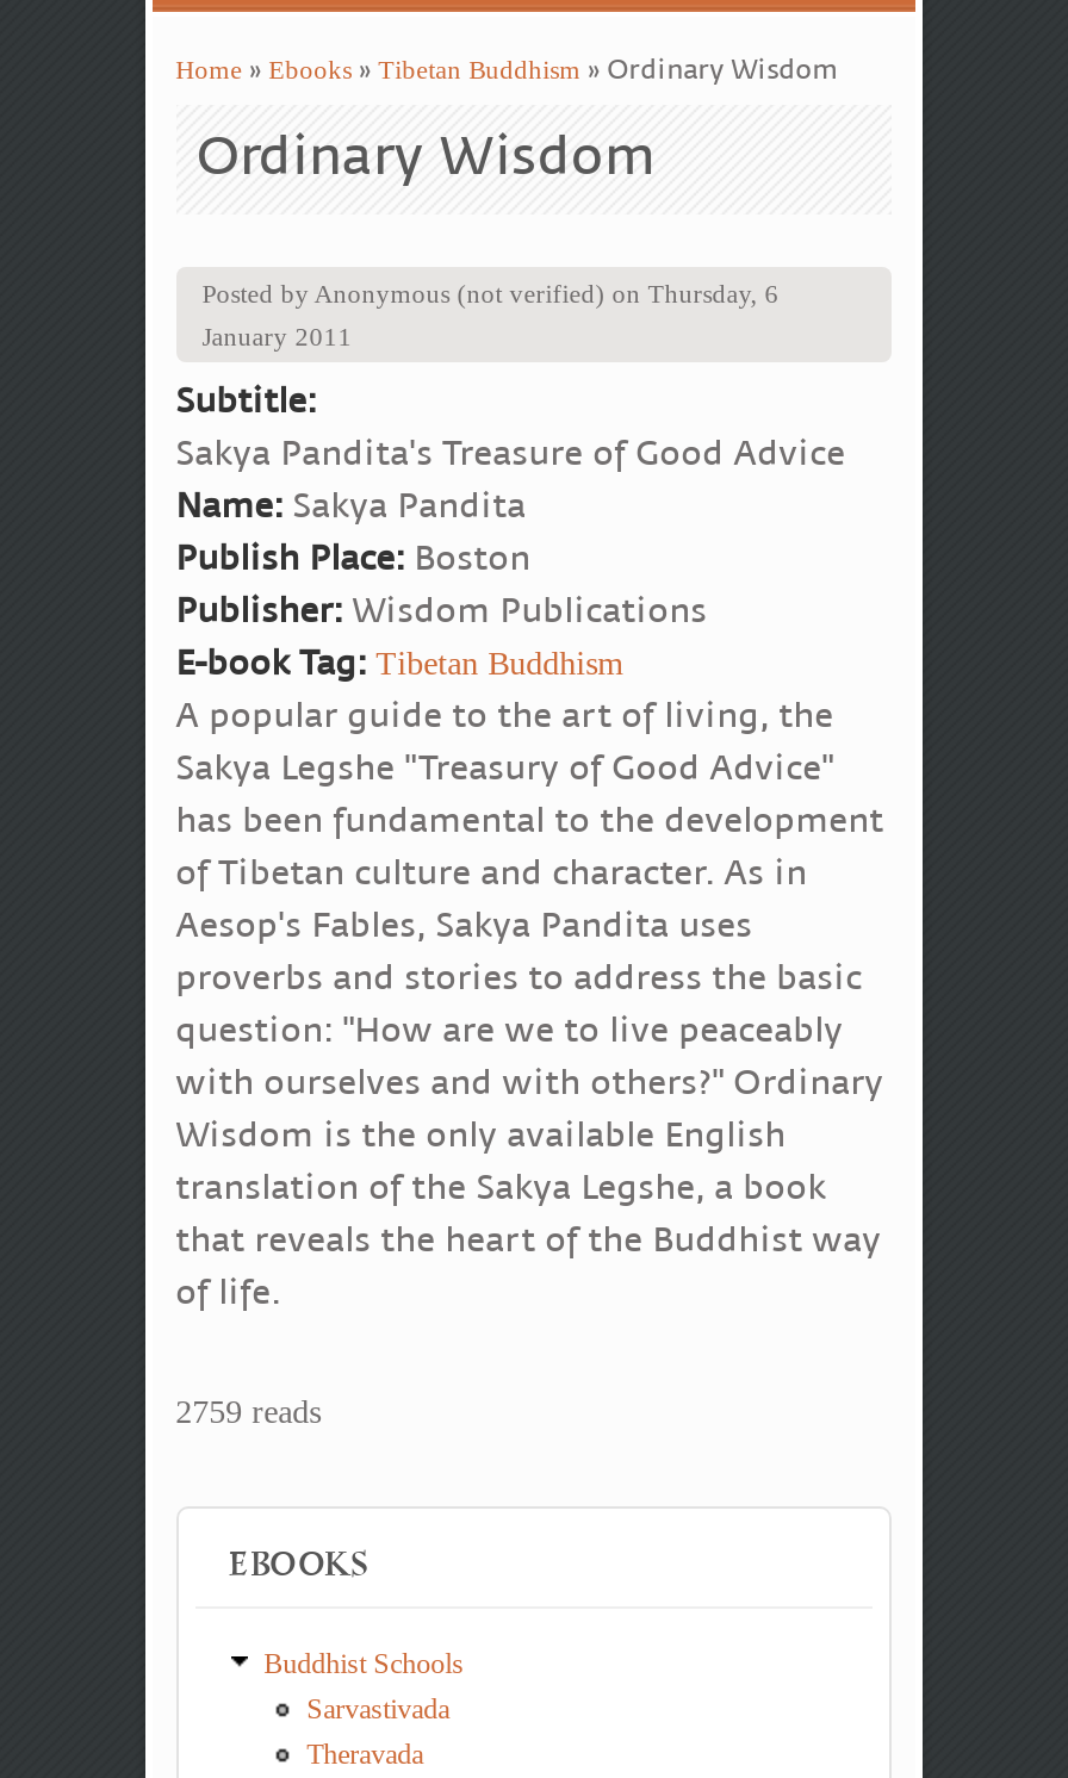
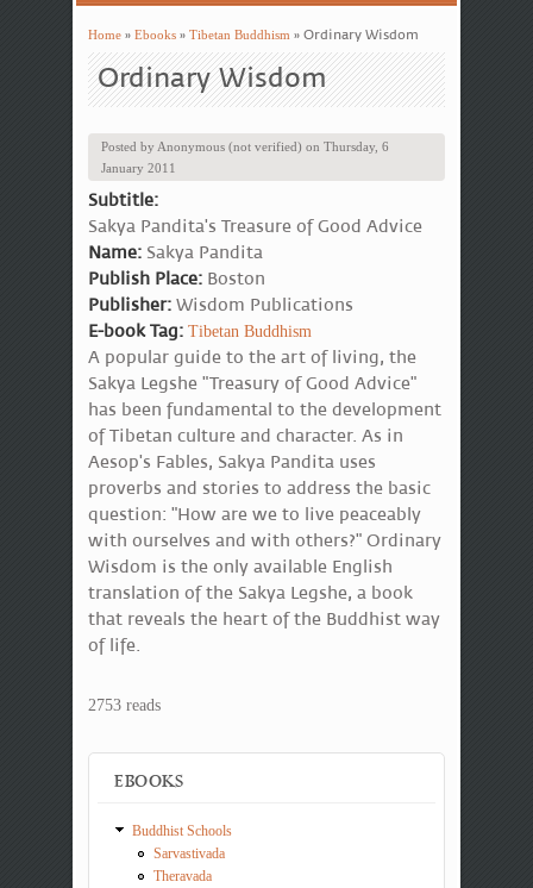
[175,1394,321,1430] 2759 reads -> [88,696,160,714] 2753 reads

